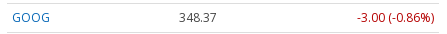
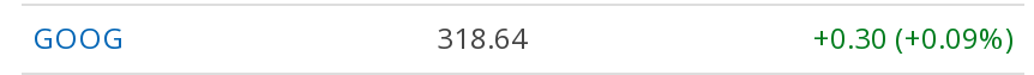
[179,9,217,26] 348.37 -> [437,16,528,57] 318.64
[357,9,434,26] -3.00 (-0.86%) -> [813,16,1012,57] +0.30 (+0.09%)

